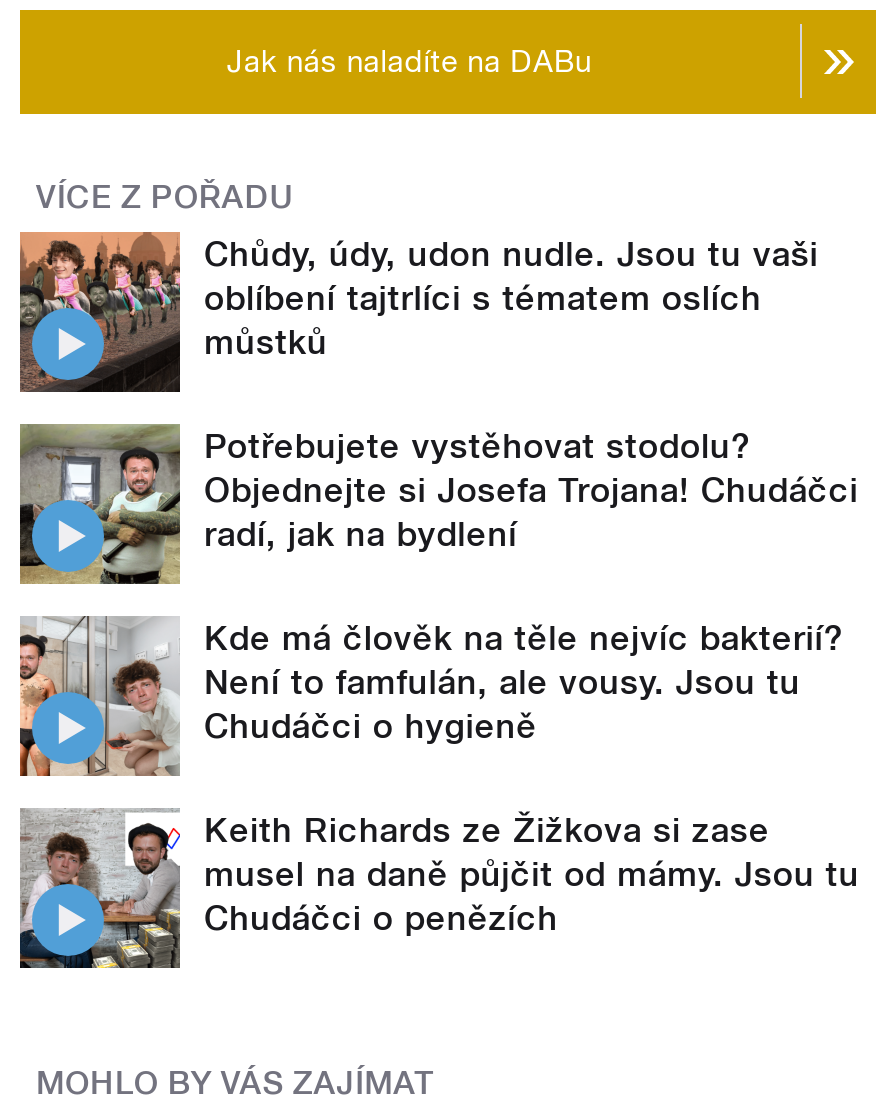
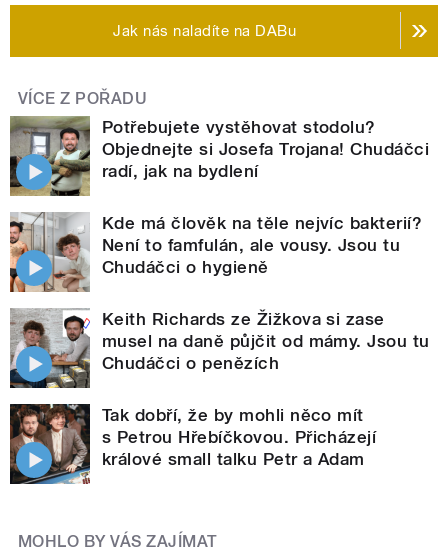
[20,232,819,394] [image] | Chůdy, údy, udon nudle. Jsou tu vaši | oblíbení tajtrlíci s tématem oslích | můstků -> none
moved [16,422,860,938] -> [8,115,430,373]: [image] | Potřebujete vystěhovat stodolu? | Objednejte si Josefa Trojana! Chudáčci | ... | musel na daně půjčit od mámy. Jsou tu | Chudáčci o penězích
none -> [10,403,376,485] [image] | Tak dobří, že by mohli něco mít | s Petrou Hřebíčkovou. Přicházejí | králové small talku Petr a Adam

